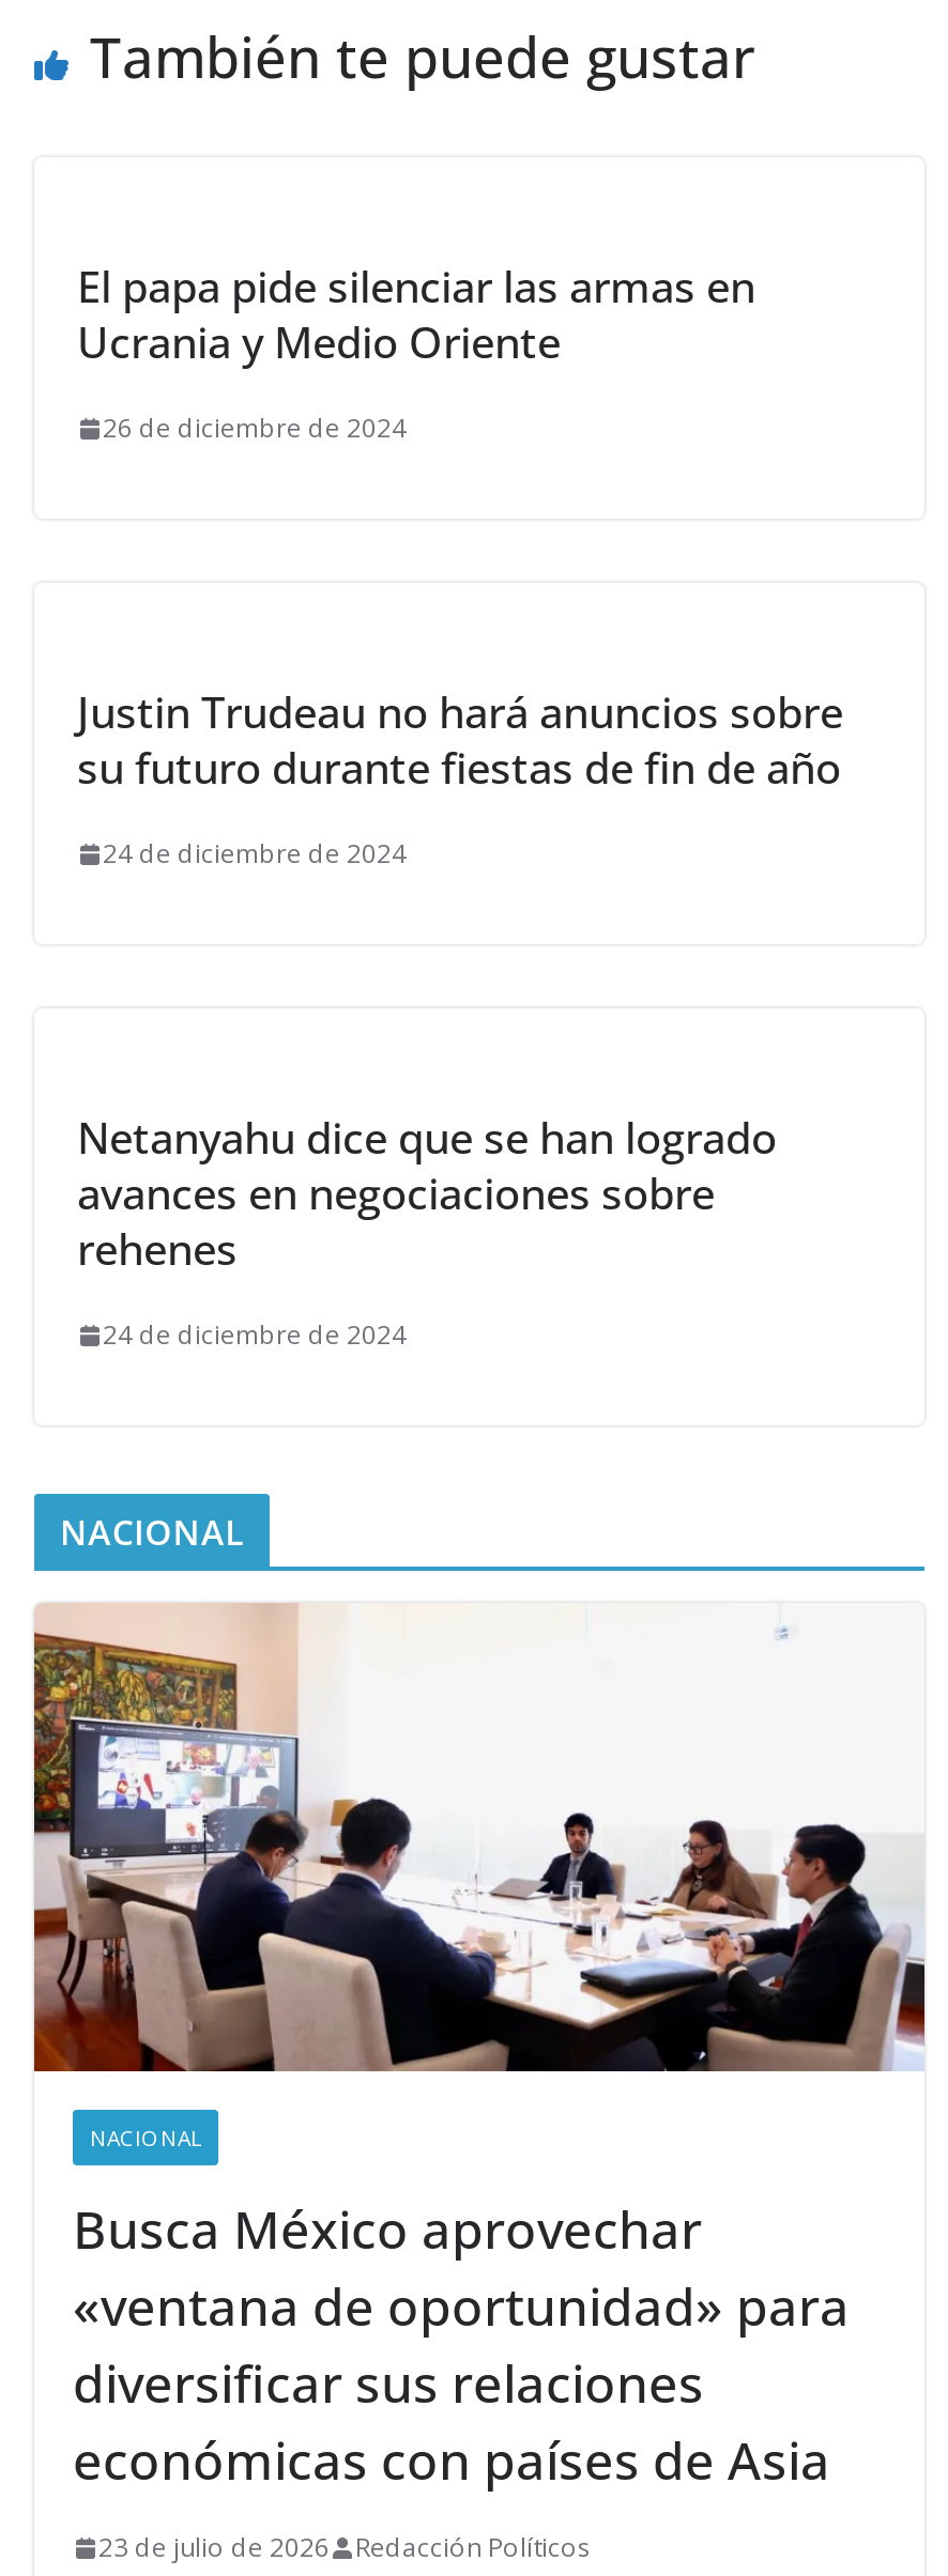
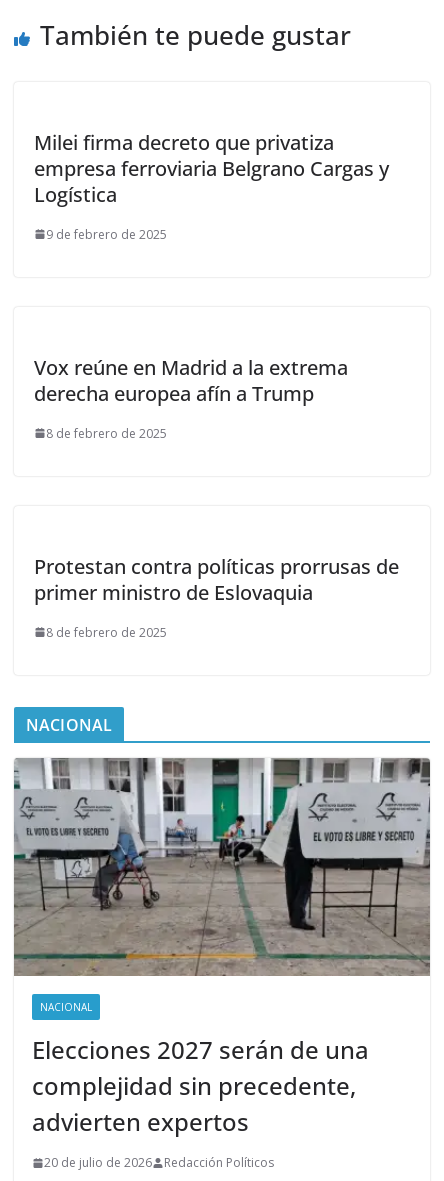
[77,259,755,372] El papa pide silenciar las armas en | Ucrania y Medio Oriente -> [34,128,389,207] Milei firma decreto que privatiza | empresa ferroviaria Belgrano Cargas y | Logística
[103,411,407,447] 26 de diciembre de 2024 -> [46,225,167,242] 9 de febrero de 2025
[77,684,843,798] Justin Trudeau no hará anuncios sobre | su futuro durante fiestas de fin de año -> [34,353,348,406] Vox reúne en Madrid a la extrema | derecha europea afín a Trump
[103,836,407,873] 24 de diciembre de 2024 -> [46,424,167,441] 8 de febrero de 2025
[77,1110,777,1279] Netanyahu dice que se han logrado | avances en negociaciones sobre | rehenes -> [34,552,399,605] Protestan contra políticas prorrusas de | primer ministro de Eslovaquia
[103,1317,407,1354] 24 de diciembre de 2024 -> [46,623,167,640] 8 de febrero de 2025
[32,1603,924,2073] [image] -> [13,757,431,976] [image]
[73,2194,850,2495] Busca México aprovechar | «ventana de oportunidad» para | diversificar sus relaciones | económicas con países de Asia -> [32,1033,369,1138] Elecciones 2027 serán de una | complejidad sin precedente, | advierten expertos
[98,2529,591,2566] 23 de julio de 2026 Redacción Políticos -> [44,1154,274,1171] 20 de julio de 2026 Redacción Políticos

